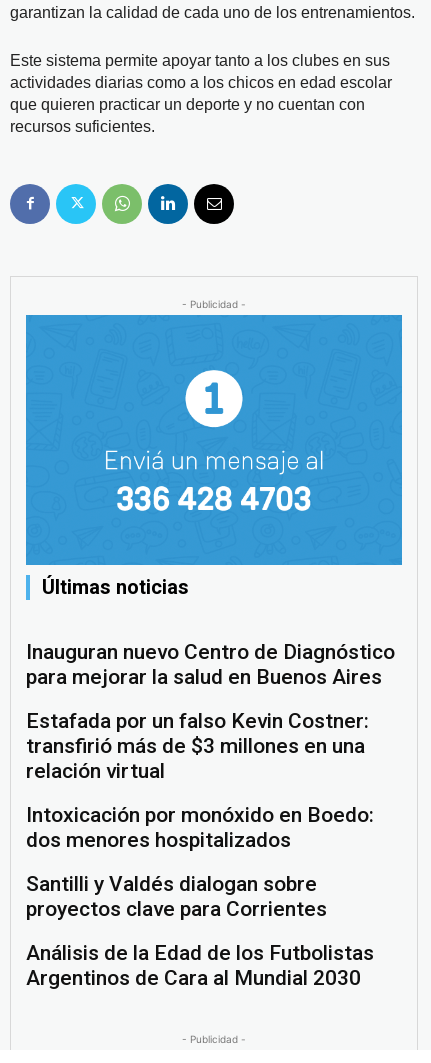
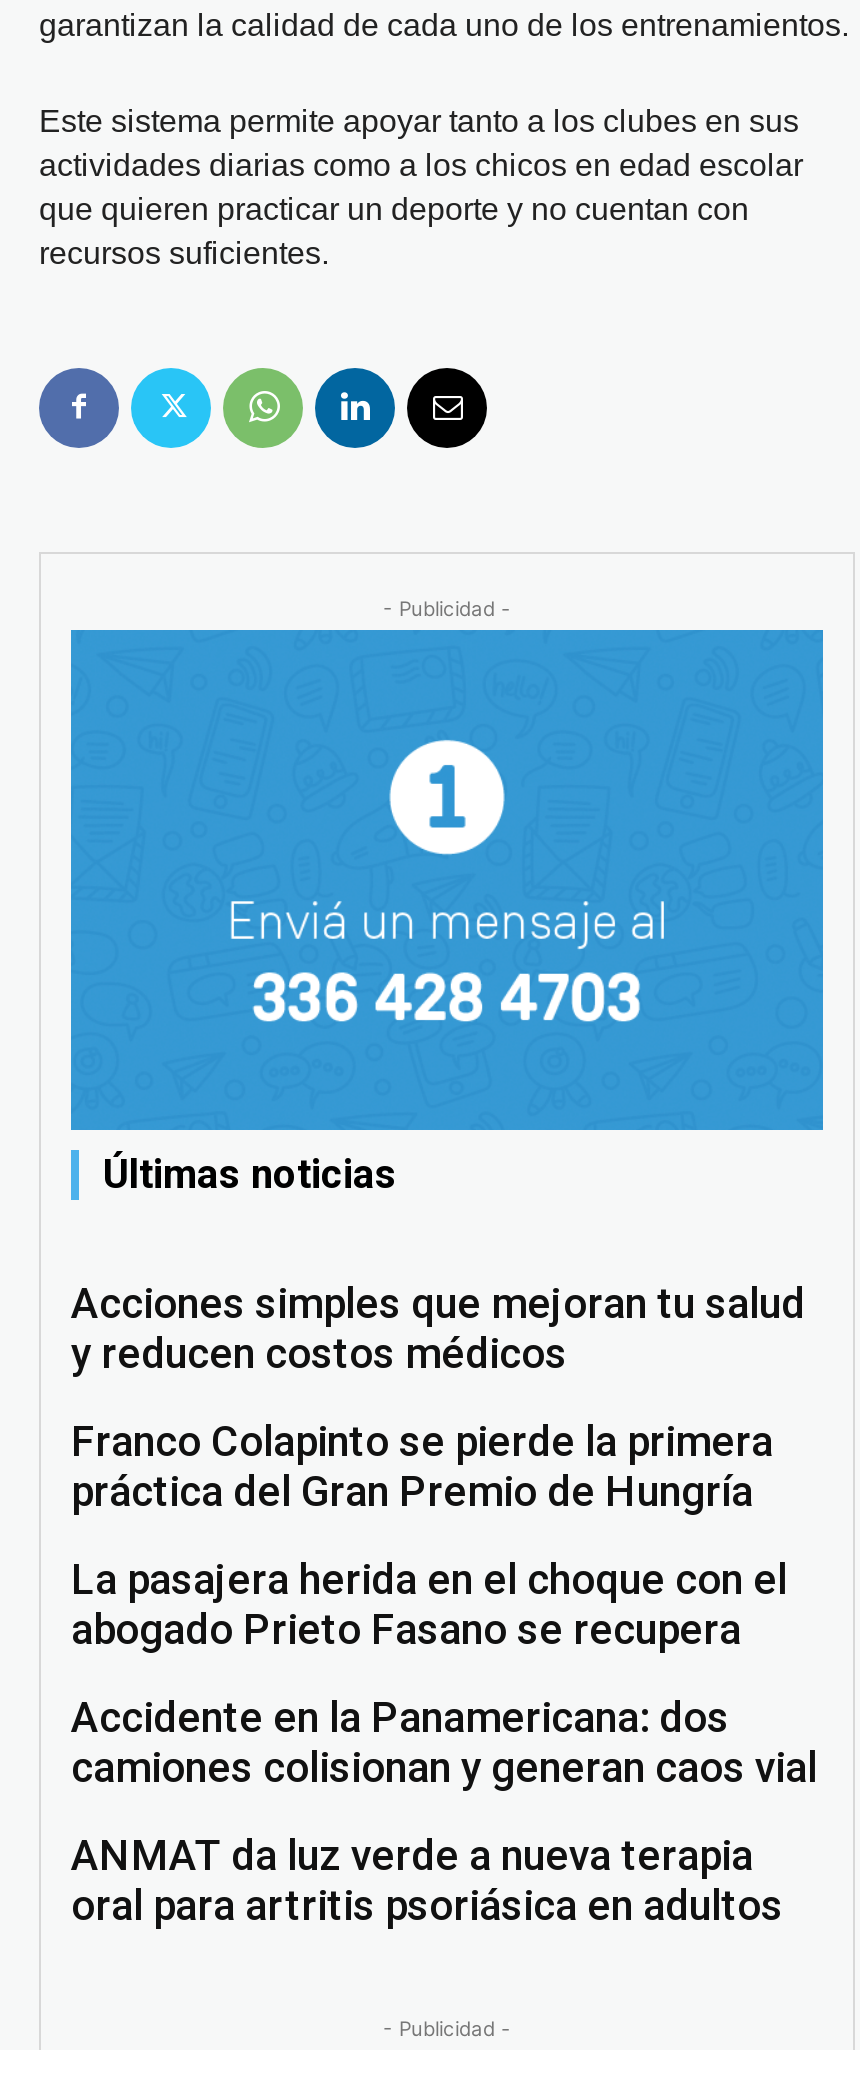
[26,640,395,689] Inauguran nuevo Centro de Diagnóstico | para mejorar la salud en Buenos Aires -> [71,1281,805,1379] Acciones simples que mejoran tu salud | y reducen costos médicos
[26,709,369,783] Estafada por un falso Kevin Costner: | transfirió más de $3 millones en una | relación virtual -> [71,1419,773,1517] Franco Colapinto se pierde la primera | práctica del Gran Premio de Hungría
[26,803,374,852] Intoxicación por monóxido en Boedo: | dos menores hospitalizados -> [71,1557,787,1655] La pasajera herida en el choque con el | abogado Prieto Fasano se recupera
[26,872,327,921] Santilli y Valdés dialogan sobre | proyectos clave para Corrientes -> [71,1695,817,1793] Accidente en la Panamericana: dos | camiones colisionan y generan caos vial
[26,941,374,990] Análisis de la Edad de los Futbolistas | Argentinos de Cara al Mundial 2030 -> [71,1833,783,1931] ANMAT da luz verde a nueva terapia | oral para artritis psoriásica en adultos

